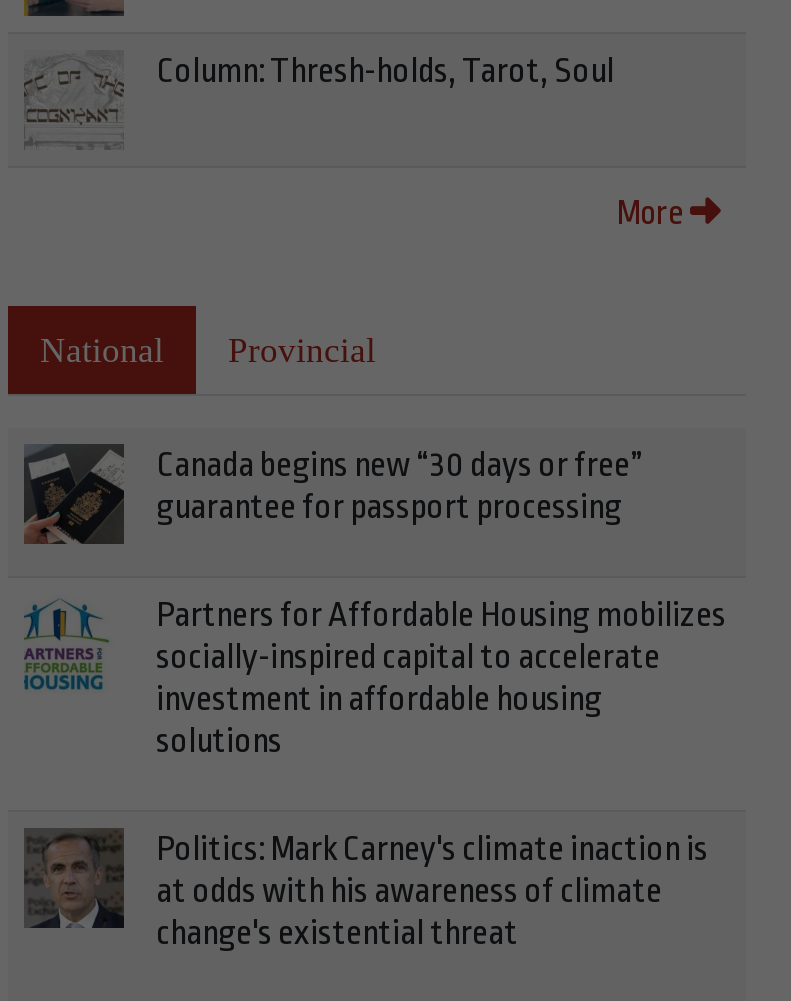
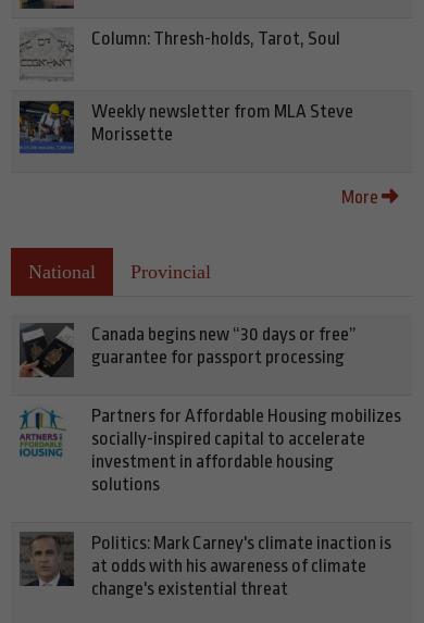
none -> [18,100,353,154] [image] | Weekly newsletter from MLA Steve | Morissette

